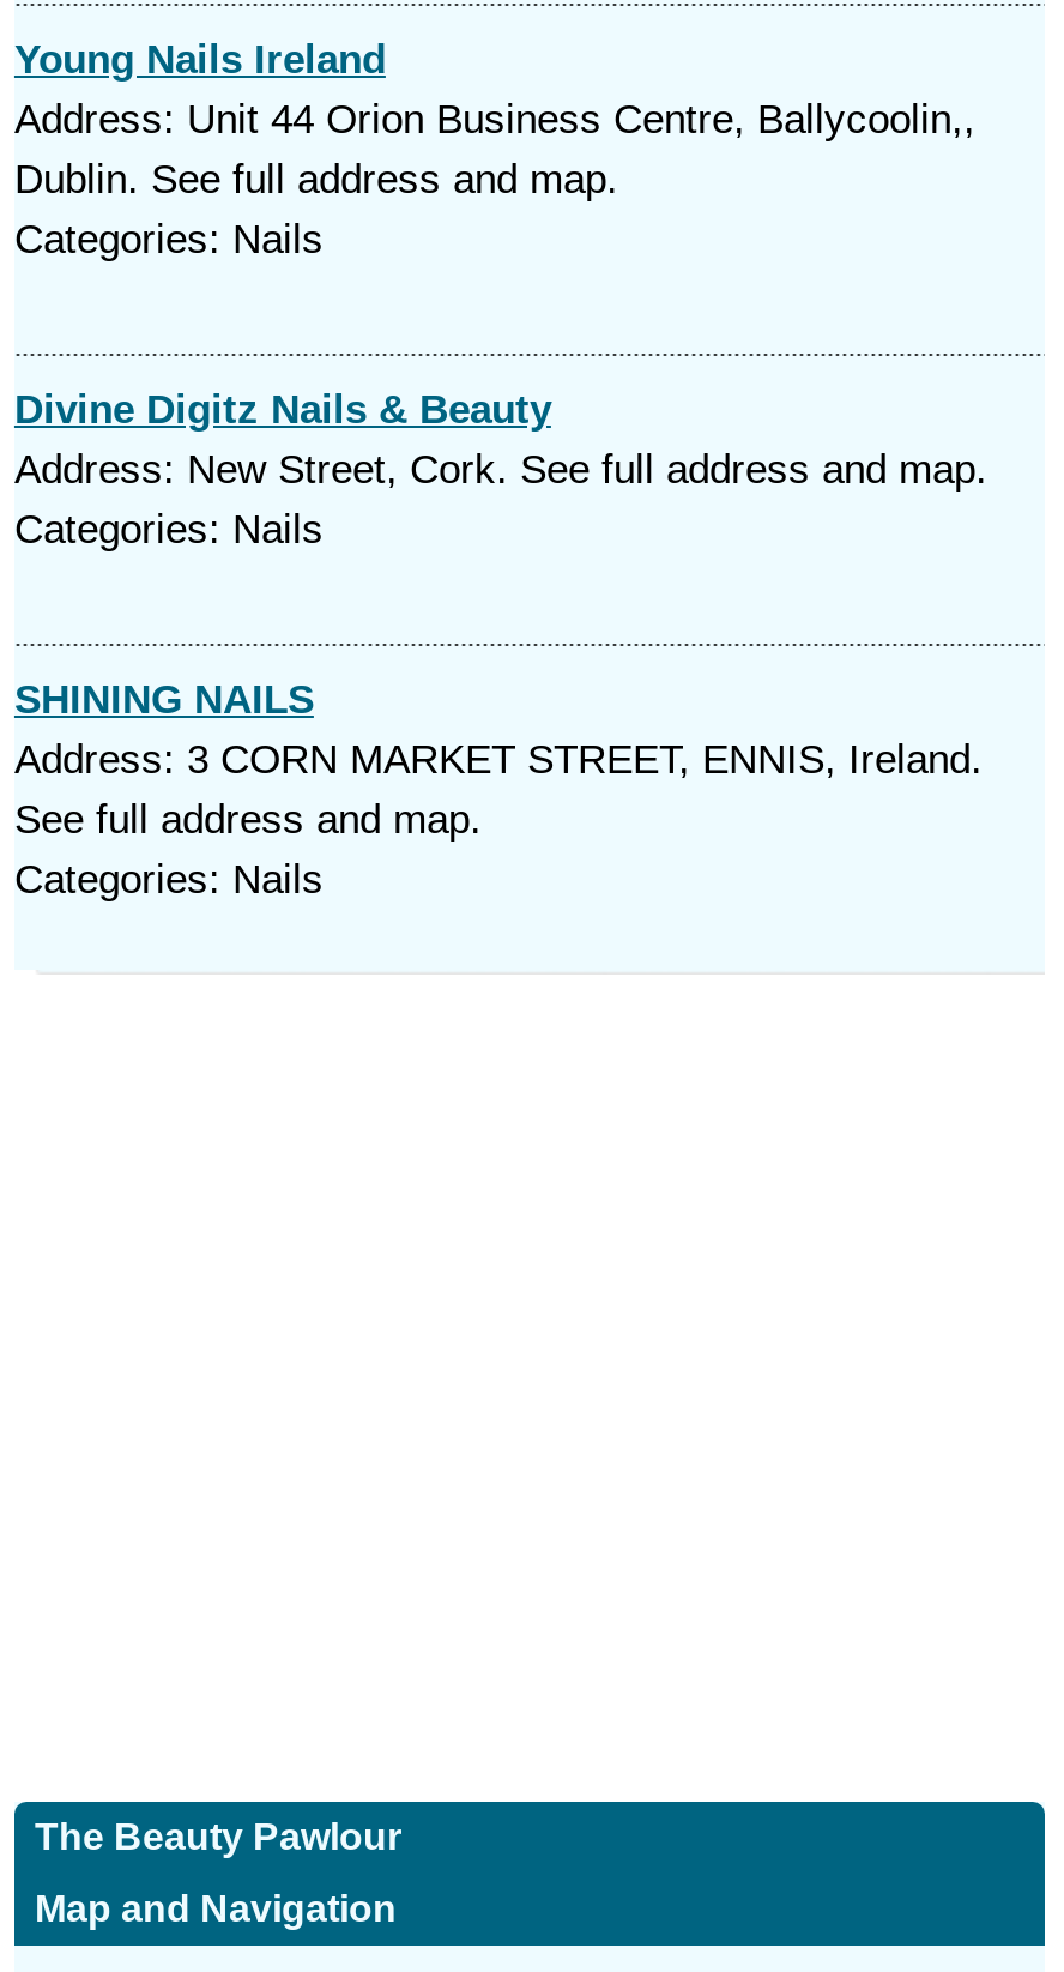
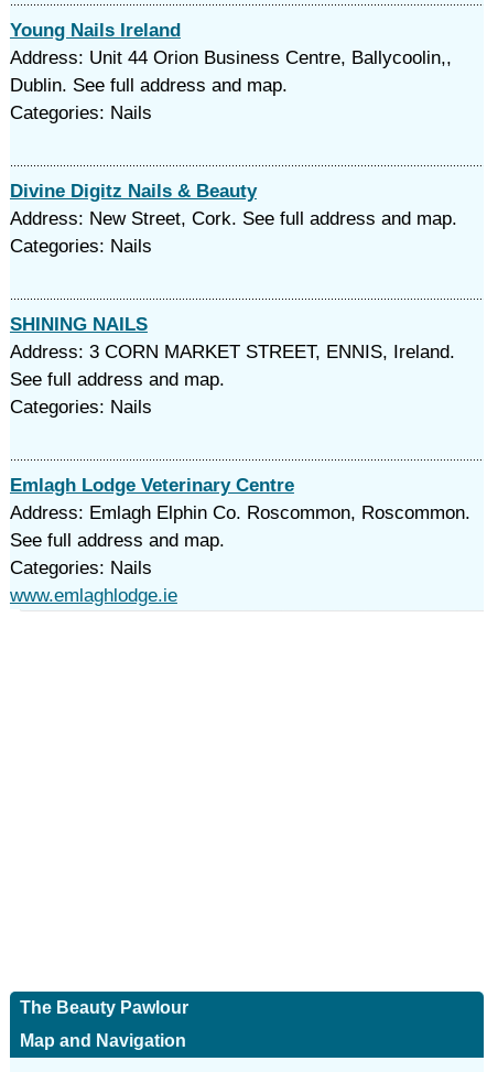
none -> [10,475,470,606] Emlagh Lodge Veterinary Centre | Address: Emlagh Elphin Co. Roscommon, Roscommon. | See full address and map. | Categories: Nails | www.emlaghlodge.ie

